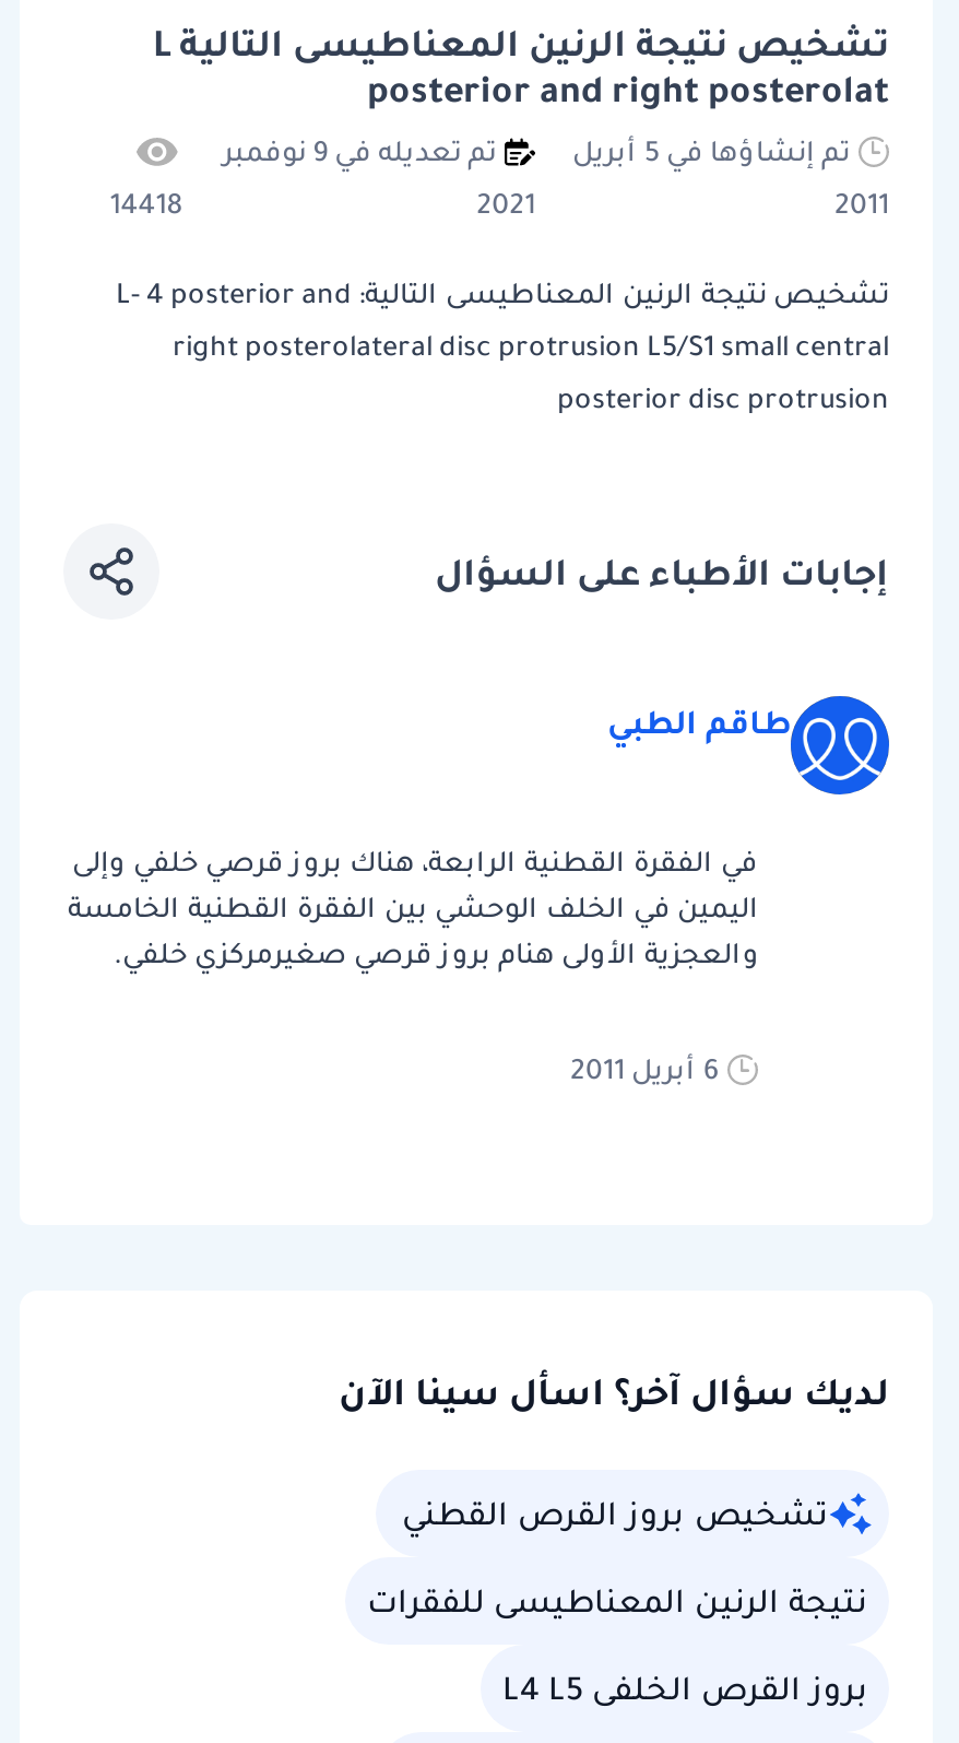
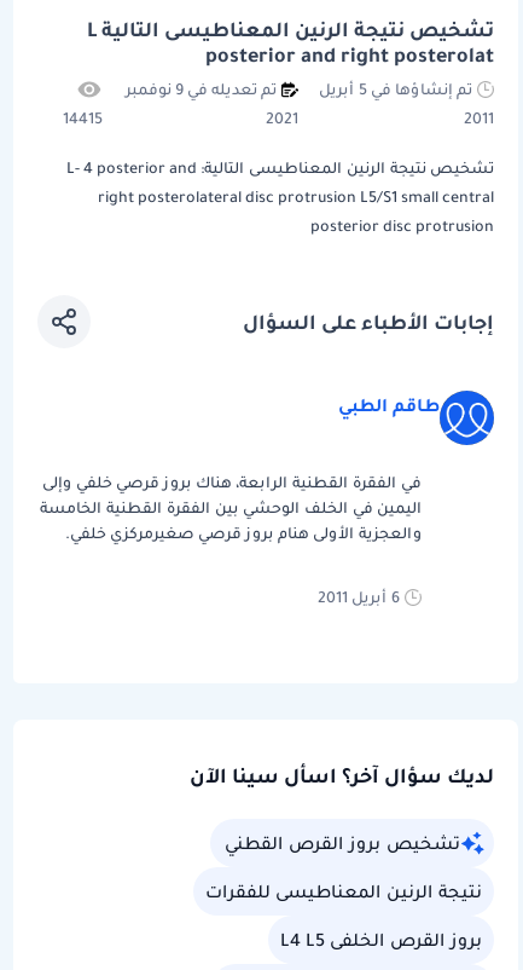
[110,182,182,224] 14418 -> [63,106,103,129] 14415

